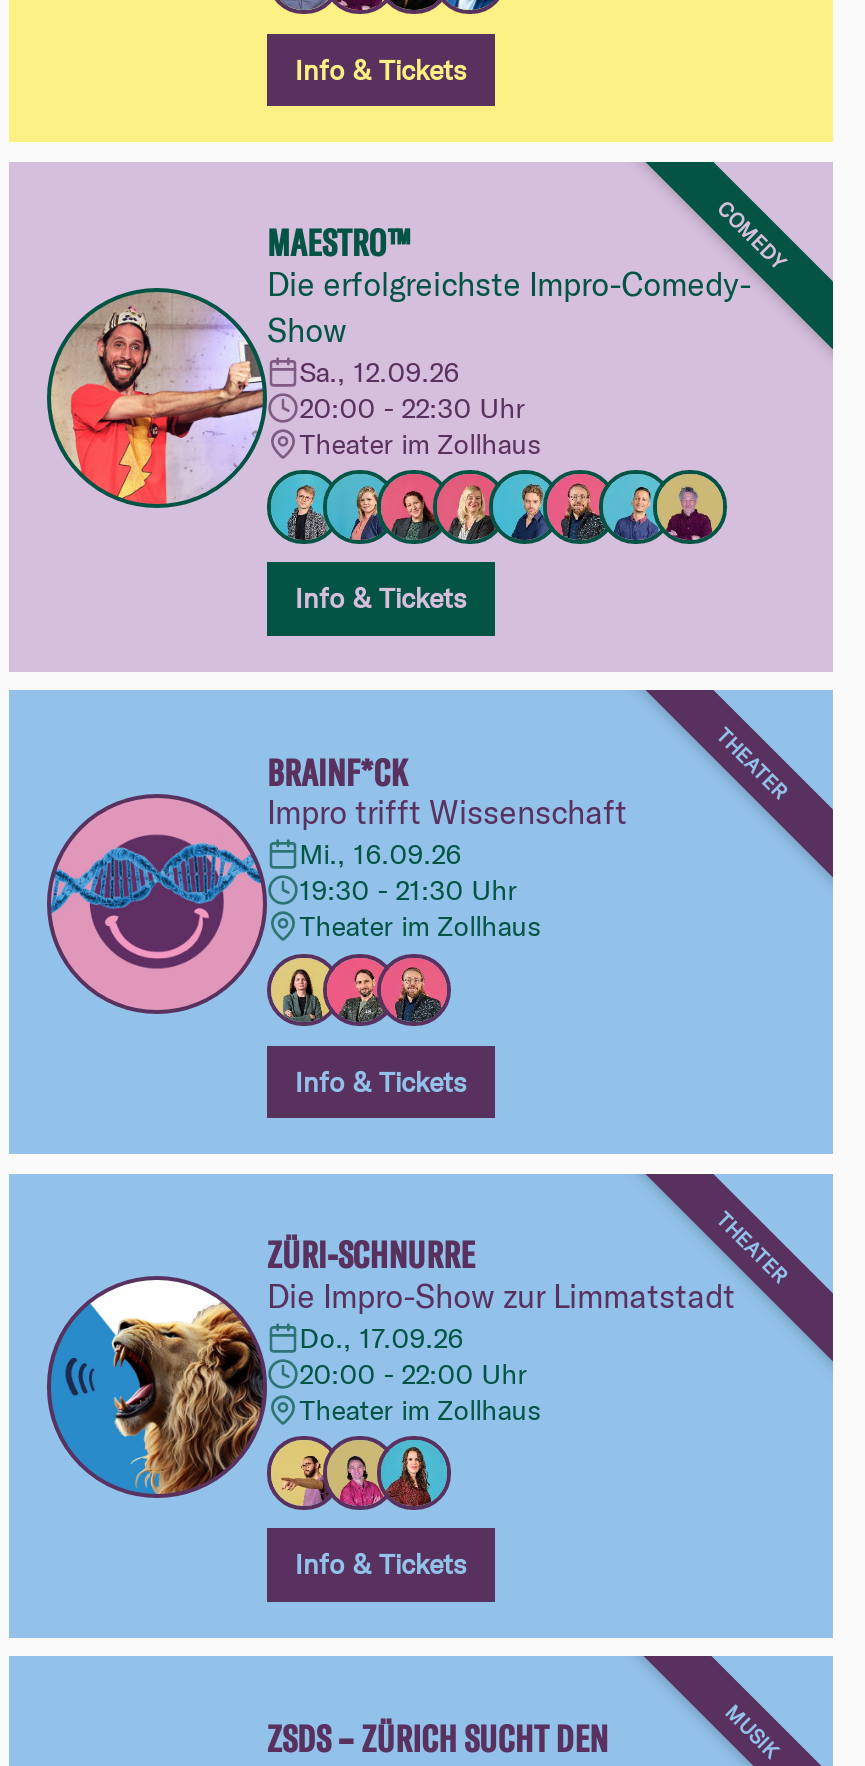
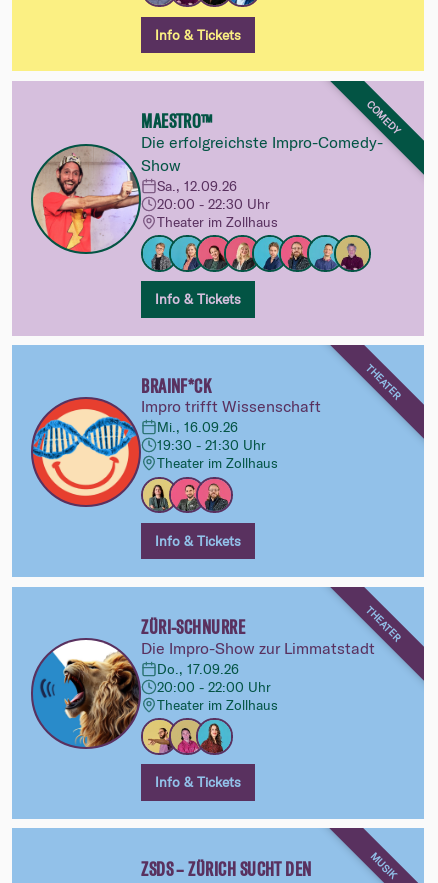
[51,798,263,1010] [image] -> [32,398,140,506] [image]

